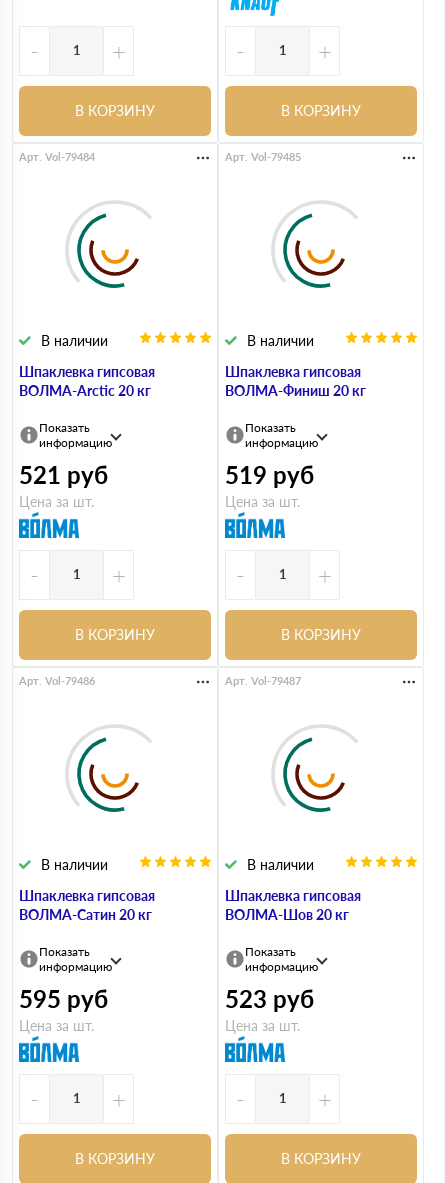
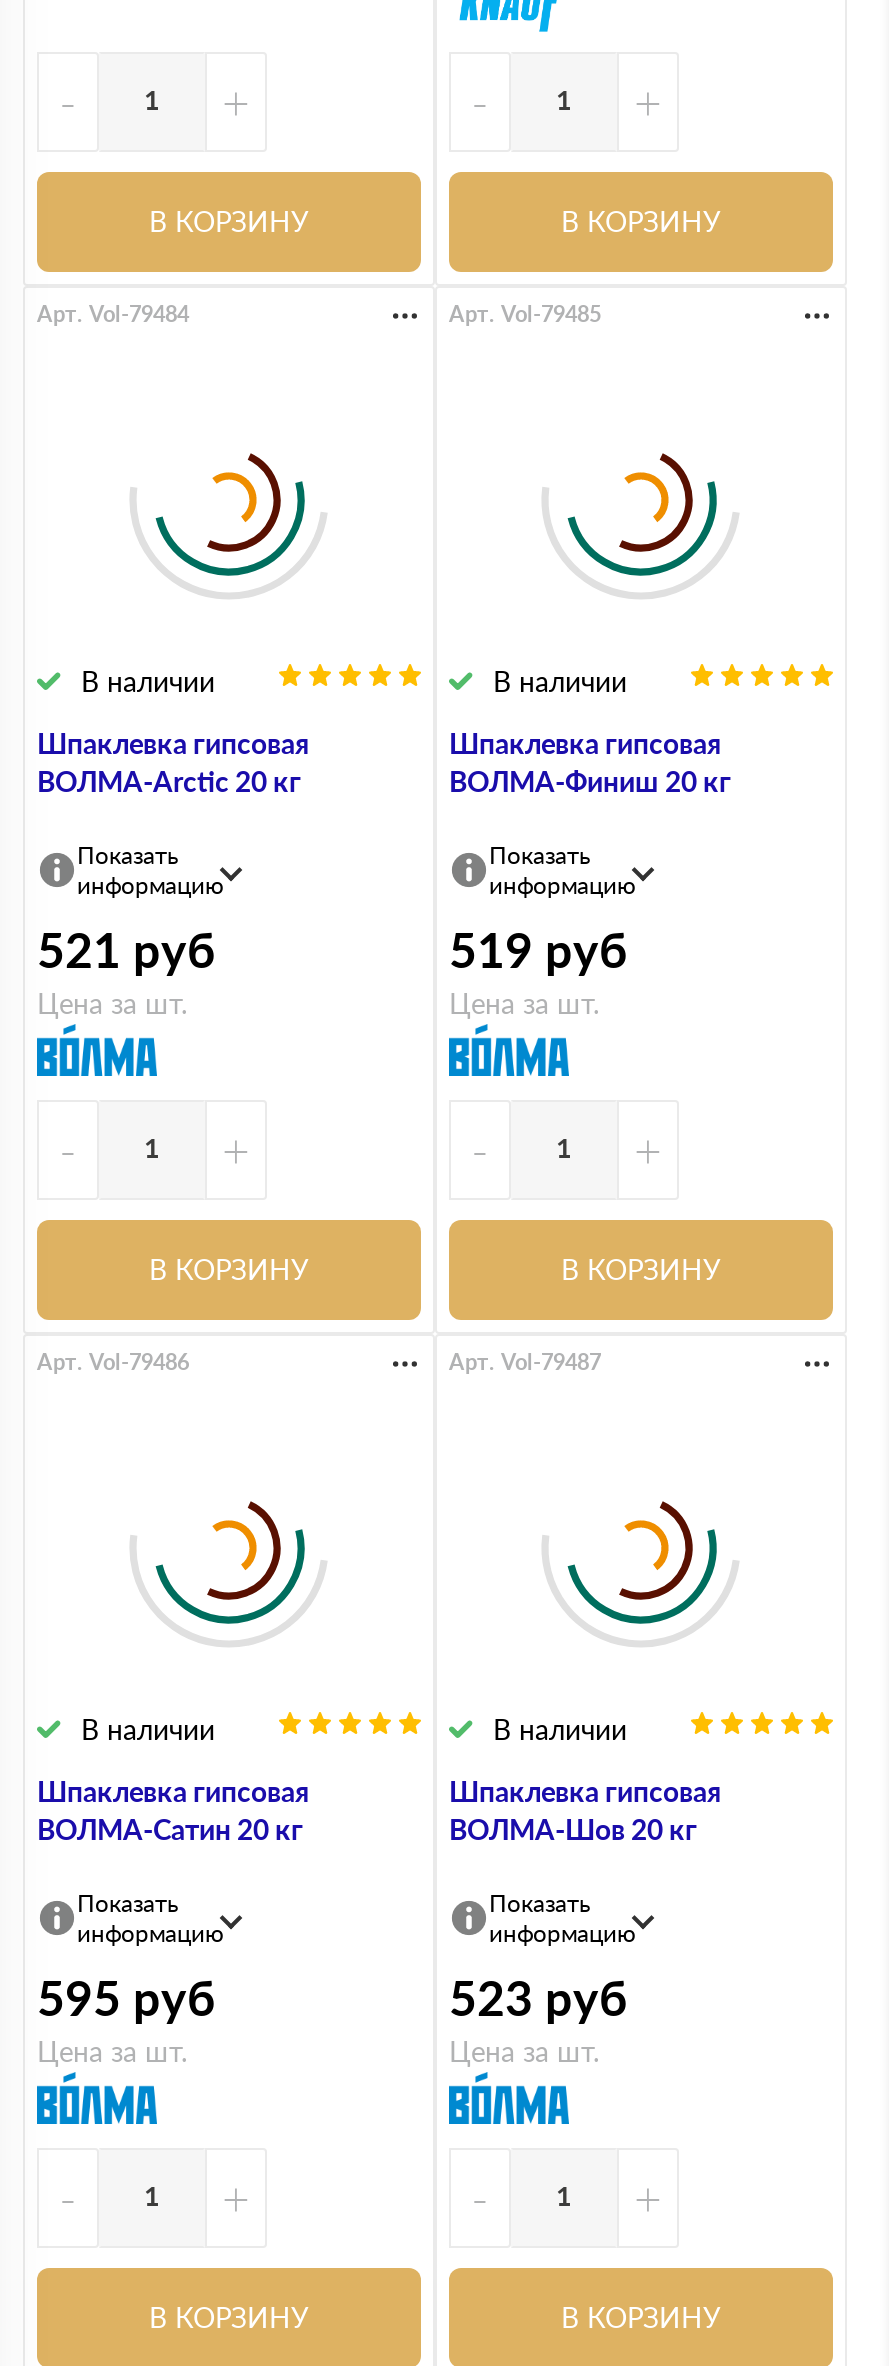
[67,201,153,286] [image] -> [153,428,325,598] [image]
[273,201,359,286] [image] -> [565,428,737,598] [image]
[67,725,153,810] [image] -> [153,1476,325,1646] [image]
[273,725,359,810] [image] -> [565,1476,737,1646] [image]

